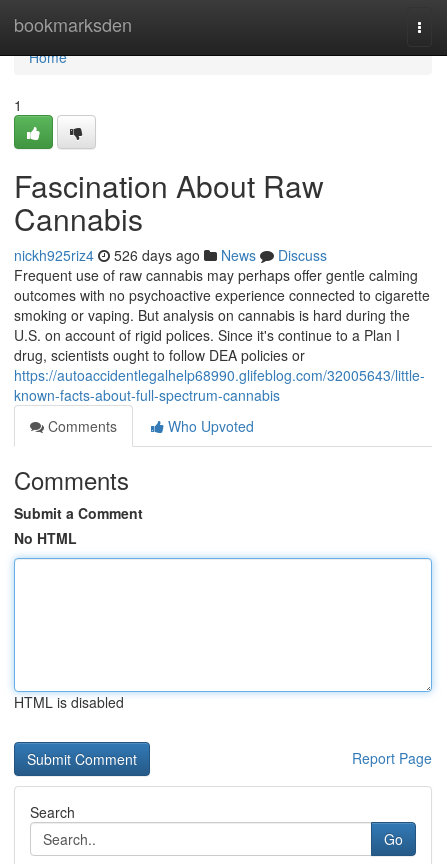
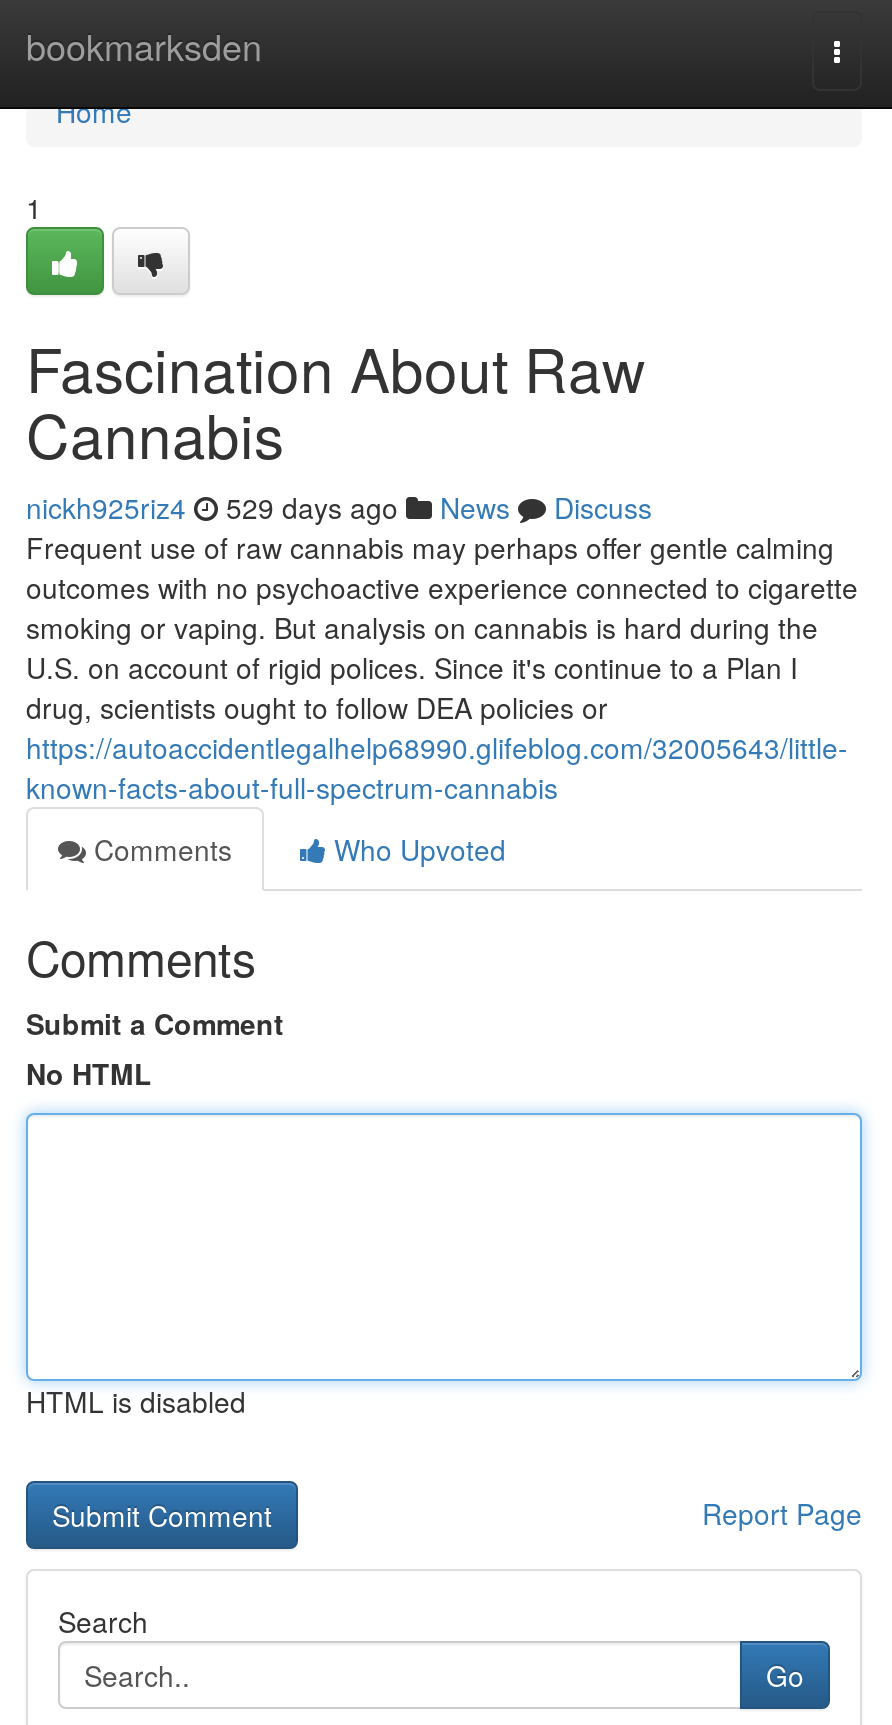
[14,245,327,265] nickh925riz4 526 days ago News Discuss -> [26,487,652,527] nickh925riz4 529 days ago News Discuss

